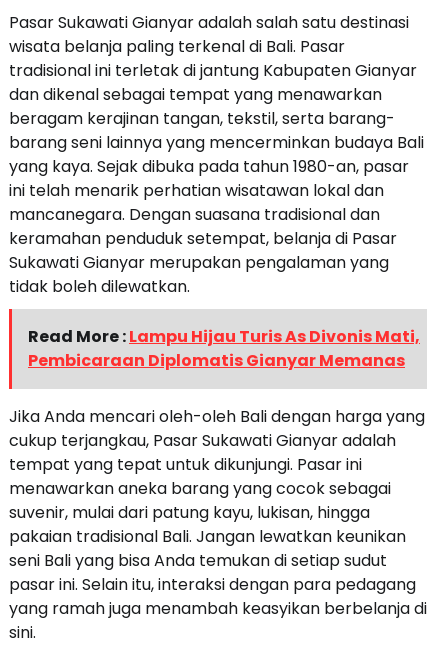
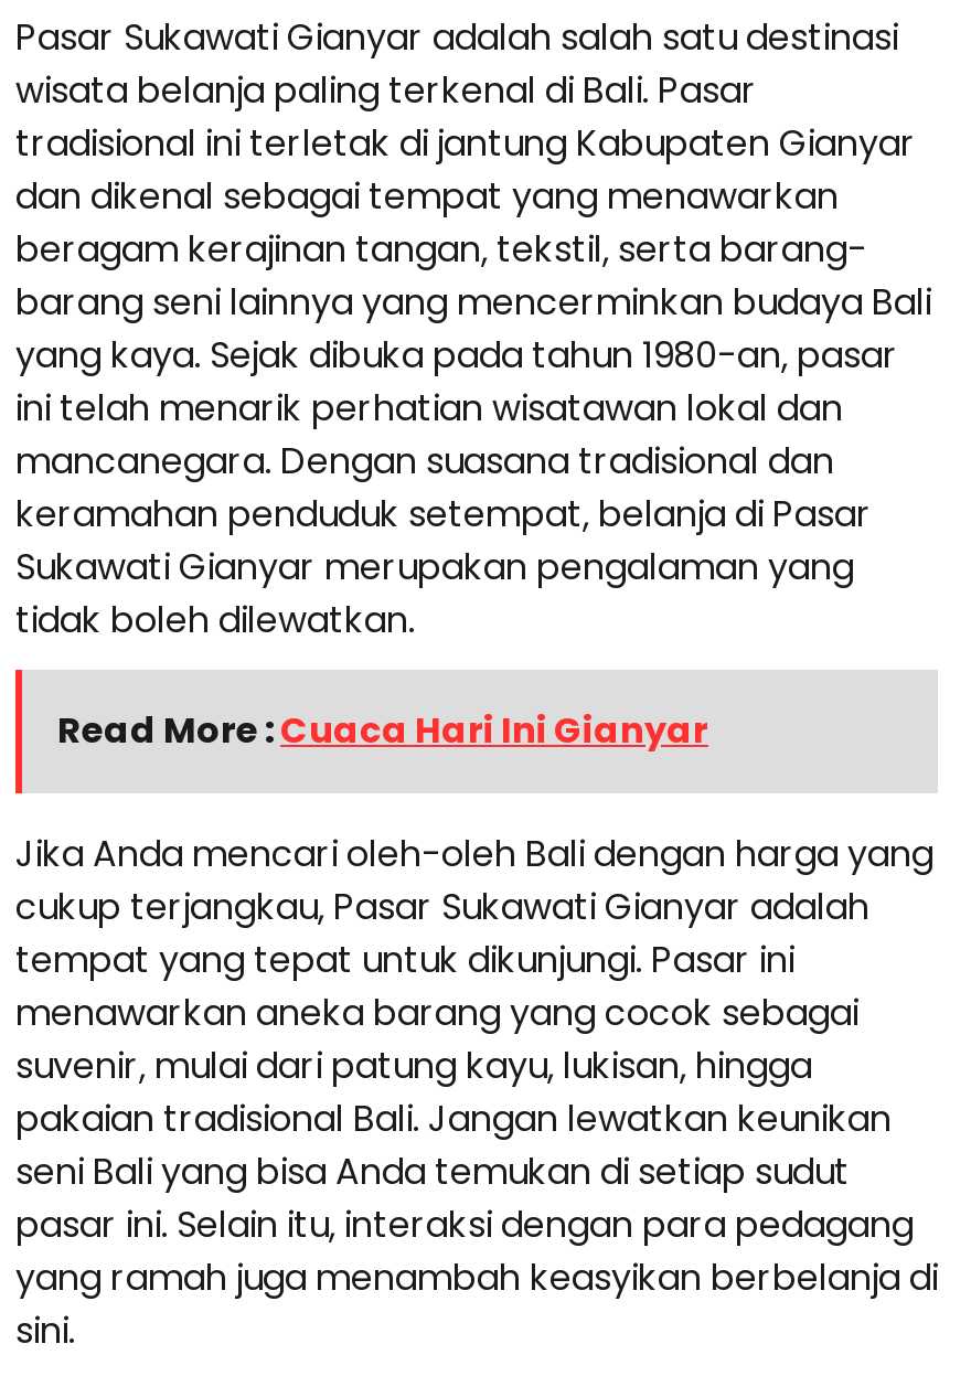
[28,325,420,372] Read More : Lampu Hijau Turis As Divonis Mati, | Pembicaraan Diplomatis Gianyar Memanas -> [57,705,708,756] Read More :Cuaca Hari Ini Gianyar

